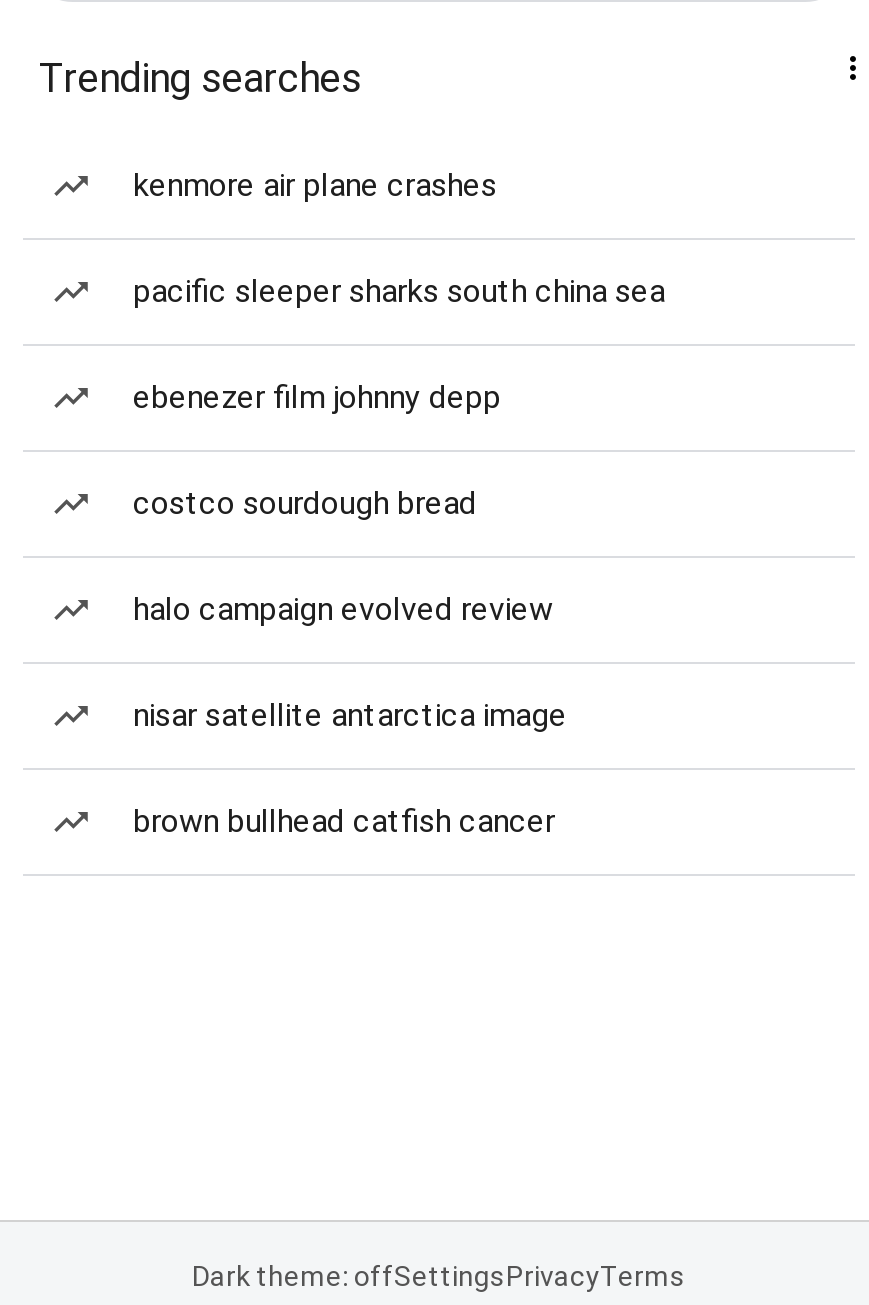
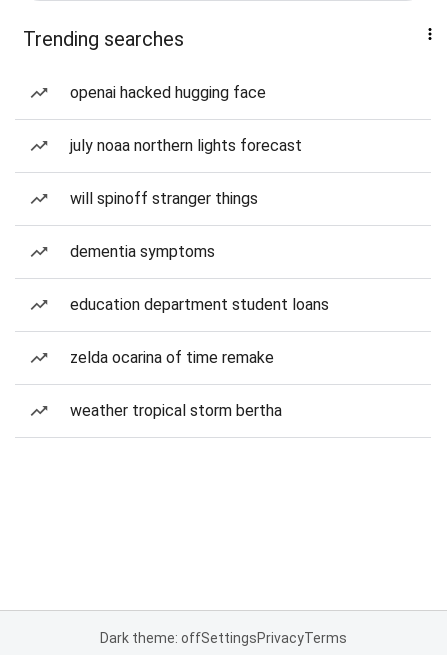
[133,166,497,204] kenmore air plane crashes -> [70,83,266,102] openai hacked hugging face
[133,272,665,310] pacific sleeper sharks south china sea -> [70,136,302,155] july noaa northern lights forecast
[133,378,501,416] ebenezer film johnny depp -> [70,189,258,208] will spinoff stranger things
[133,484,477,522] costco sourdough bread -> [70,242,215,261] dementia symptoms
[133,590,553,628] halo campaign evolved review -> [70,295,329,314] education department student loans
[133,696,567,734] nisar satellite antarctica image -> [70,348,274,367] zelda ocarina of time remake
[133,802,555,840] brown bullhead catfish cancer -> [70,401,282,420] weather tropical storm bertha

